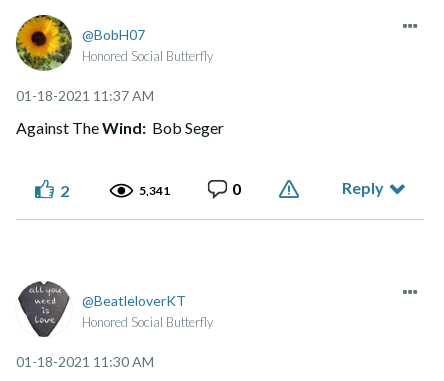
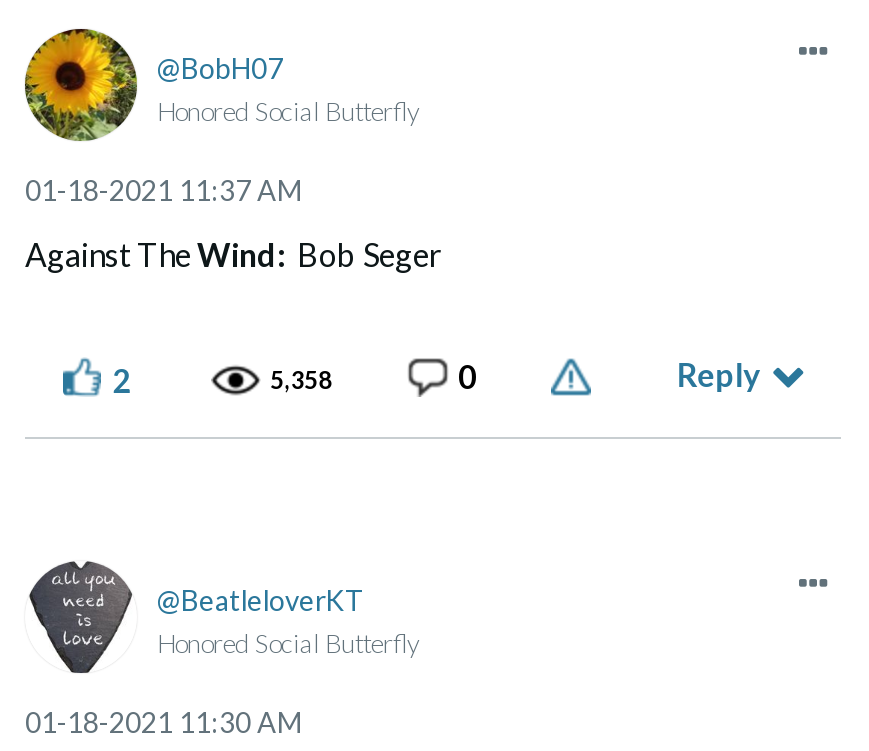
[139,183,170,198] 5,341 -> [270,364,332,394] 5,358

